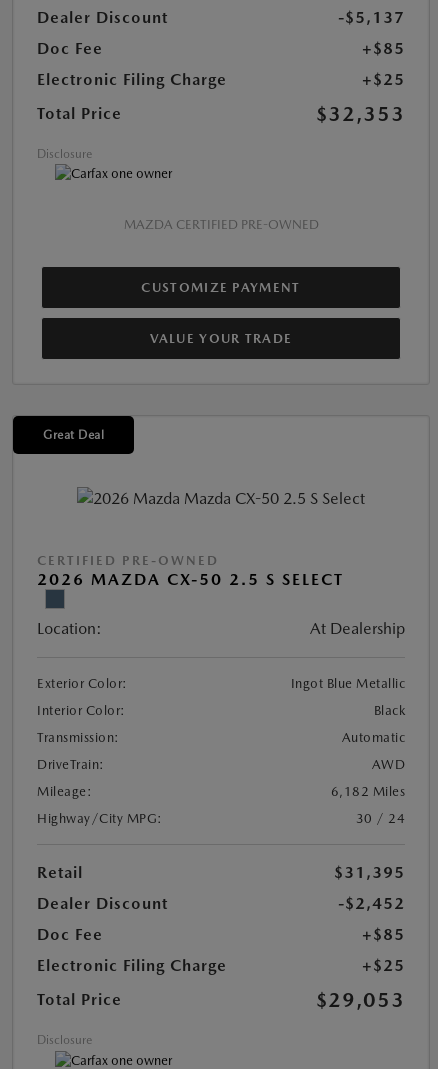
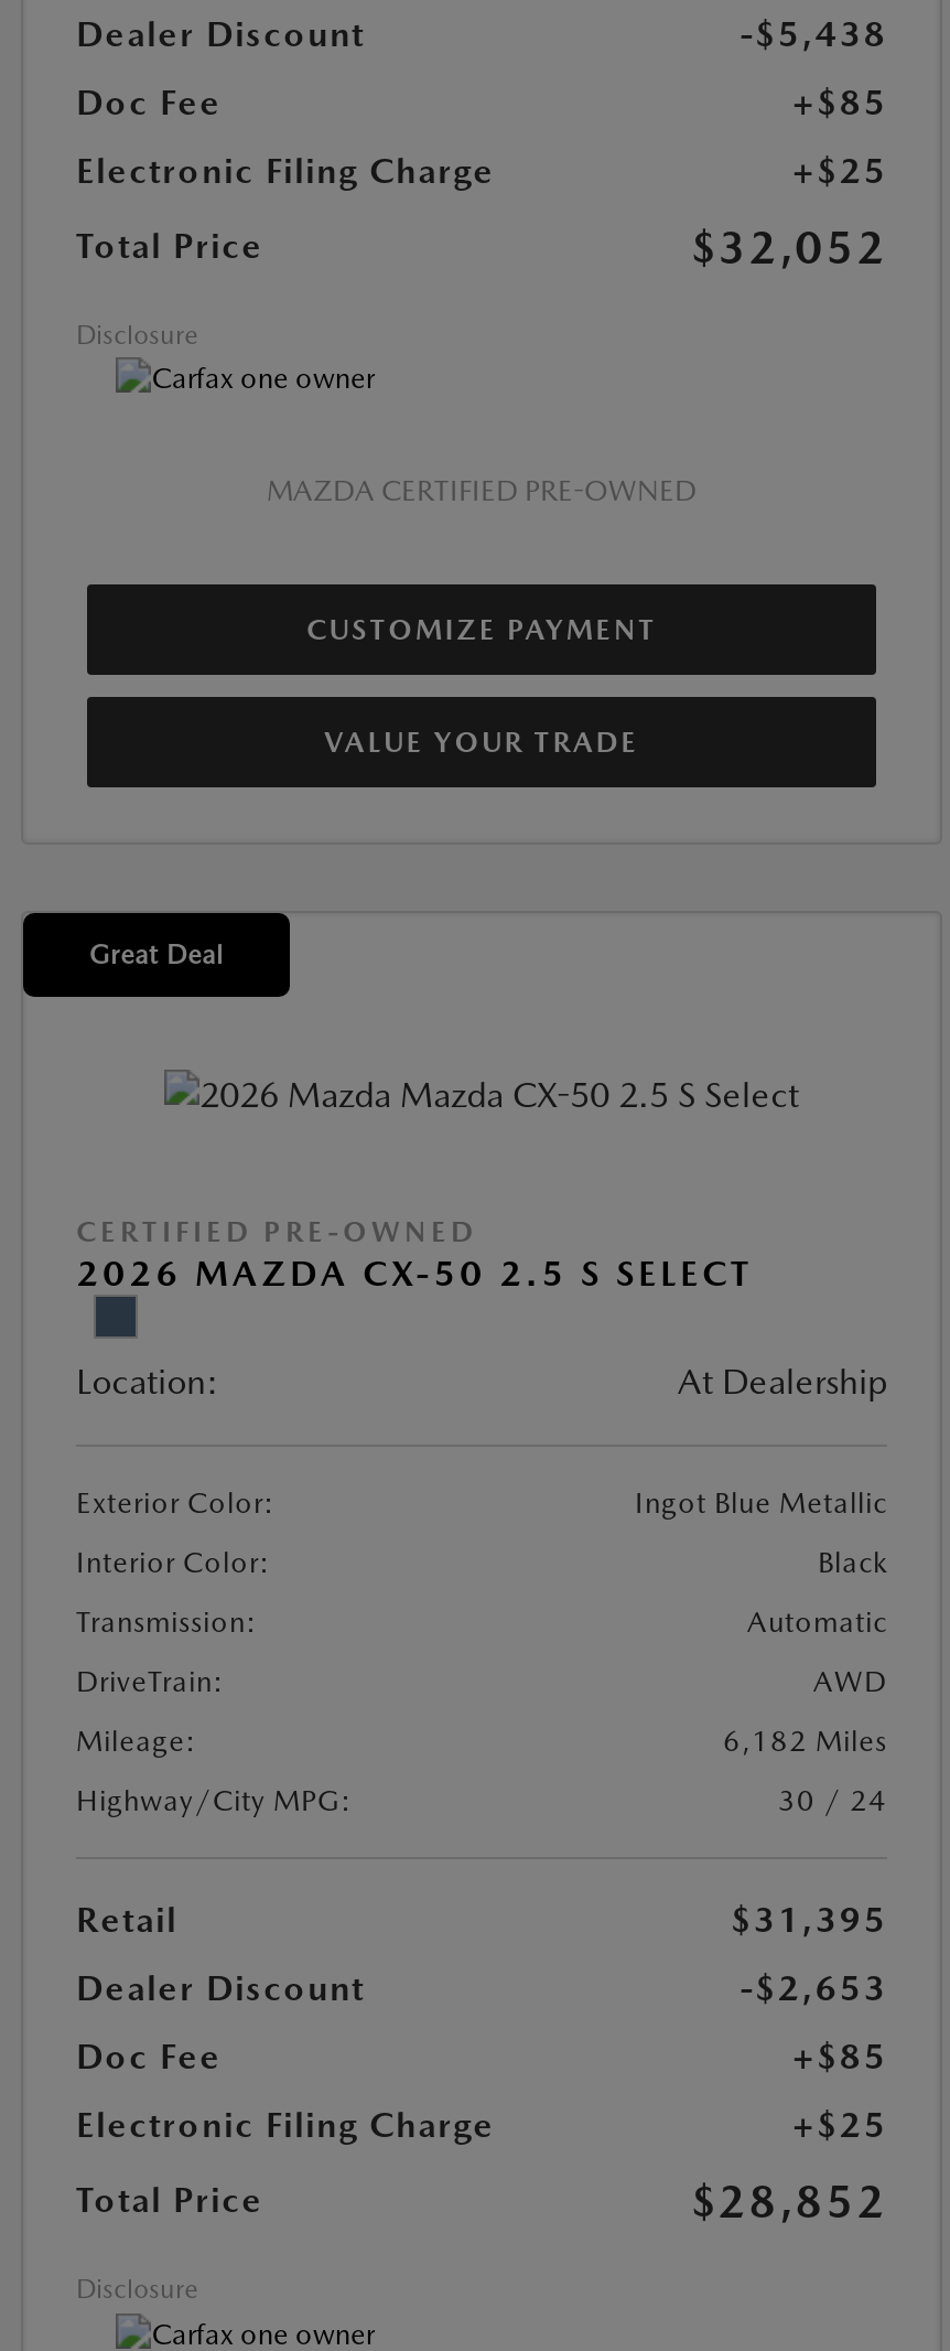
[338,8,405,27] -$5,137 -> [740,13,887,55] -$5,438
[316,102,405,126] $32,353 -> [691,220,887,273] $32,052
[338,894,405,913] -$2,452 -> [740,1968,887,2010] -$2,653
[316,988,405,1012] $29,053 -> [691,2175,887,2228] $28,852

